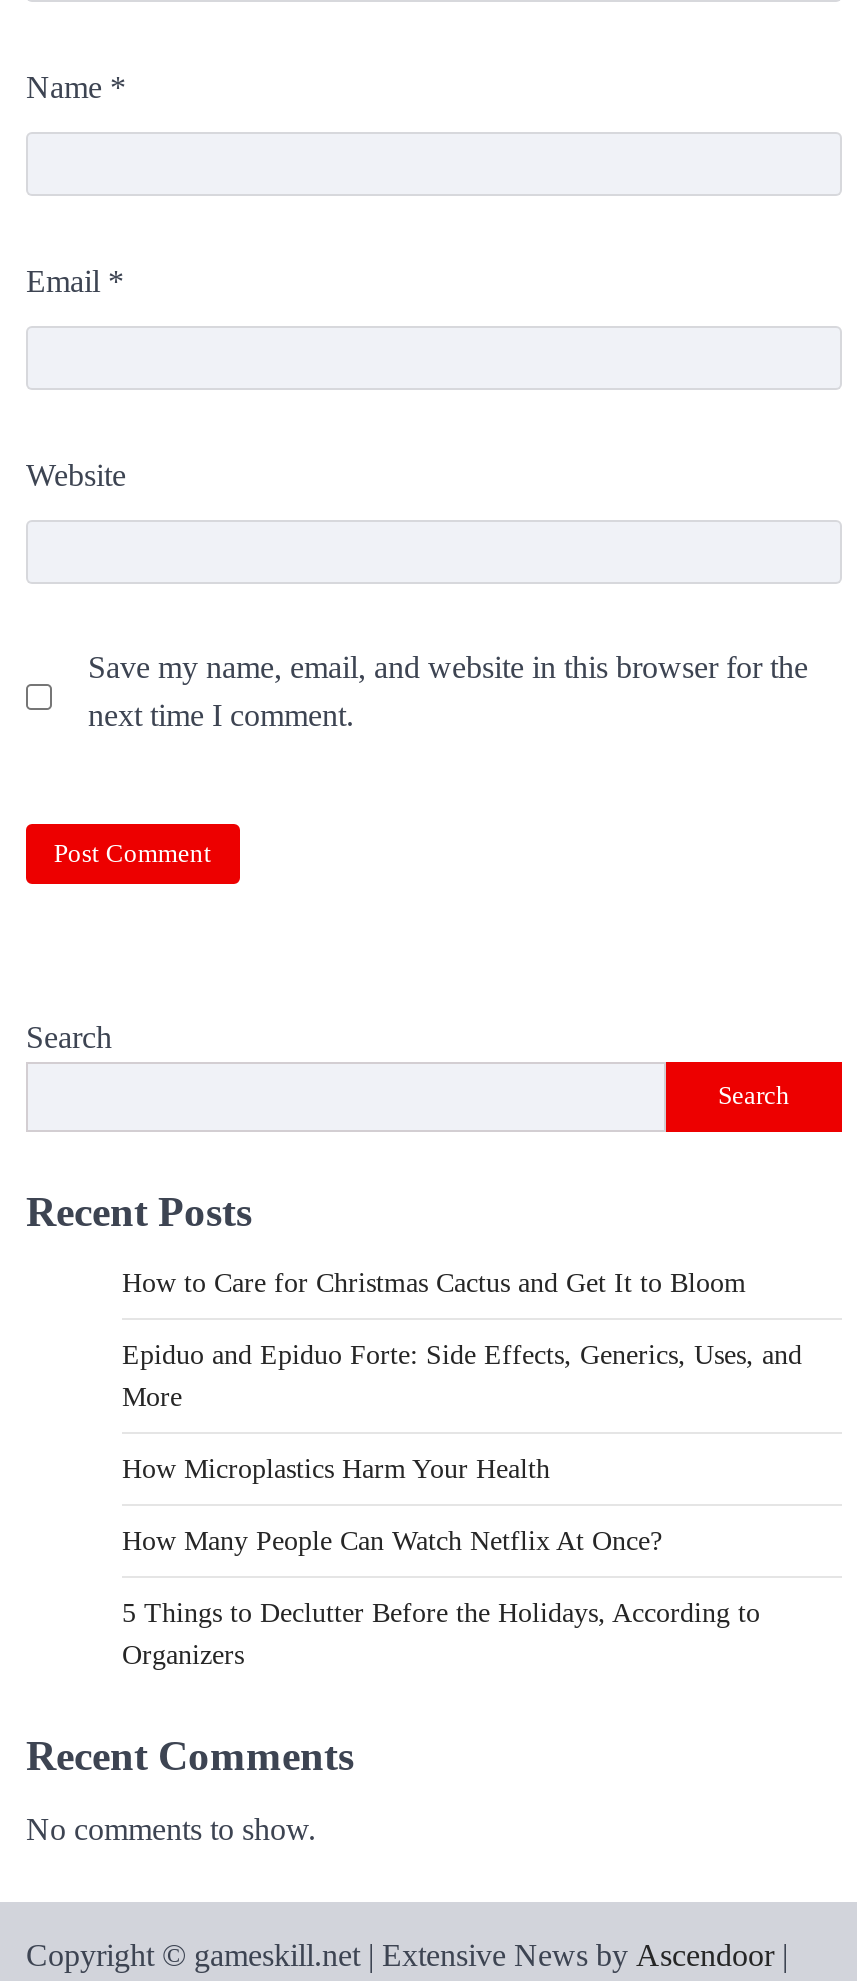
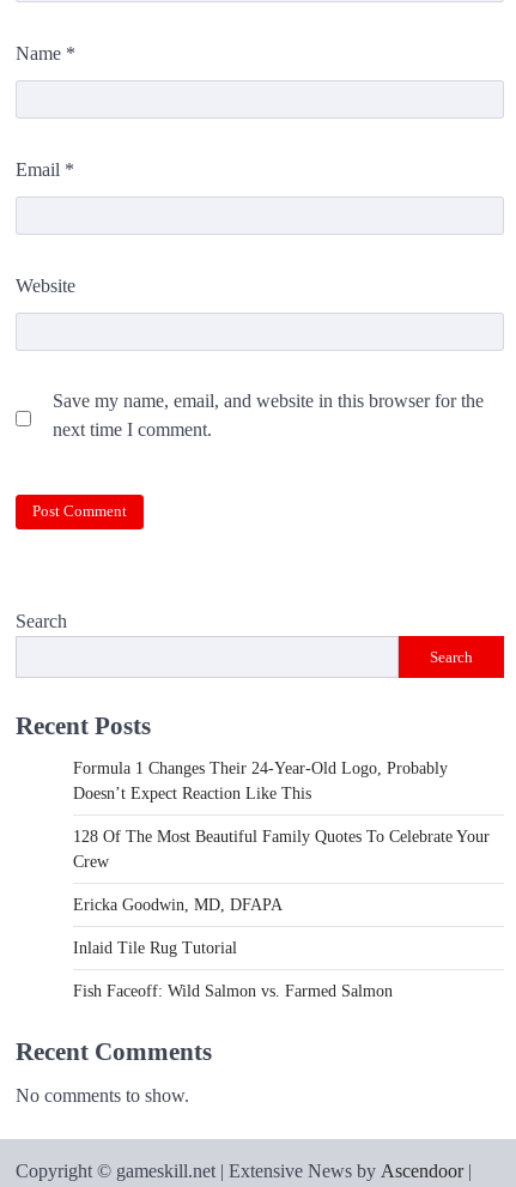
[122,1268,746,1298] How to Care for Christmas Cactus and Get It to Bloom -> [73,759,448,803] Formula 1 Changes Their 24-Year-Old Logo, Probably | Doesn’t Expect Reaction Like This
[122,1340,802,1412] Epiduo and Epiduo Forte: Side Effects, Generics, Uses, and | More -> [73,828,490,871] 128 Of The Most Beautiful Family Quotes To Celebrate Your | Crew
[122,1454,550,1484] How Microplastics Harm Your Health -> [73,896,283,914] Ericka Goodwin, MD, DFAPA
[122,1526,662,1556] How Many People Can Watch Netflix At Once? -> [73,939,237,957] Inlaid Tile Rug Tutorial
[122,1598,760,1670] 5 Things to Declutter Before the Holidays, According to | Organizers -> [73,982,393,1000] Fish Faceoff: Wild Salmon vs. Farmed Salmon

